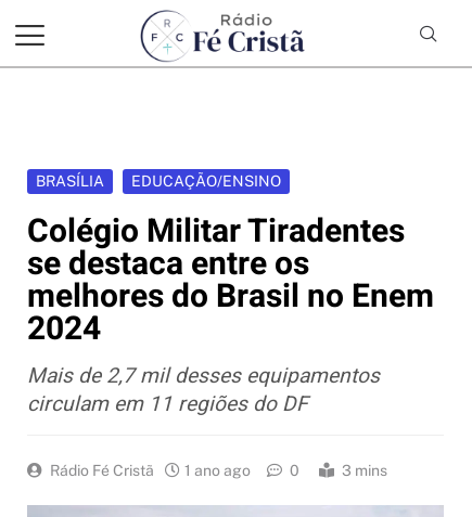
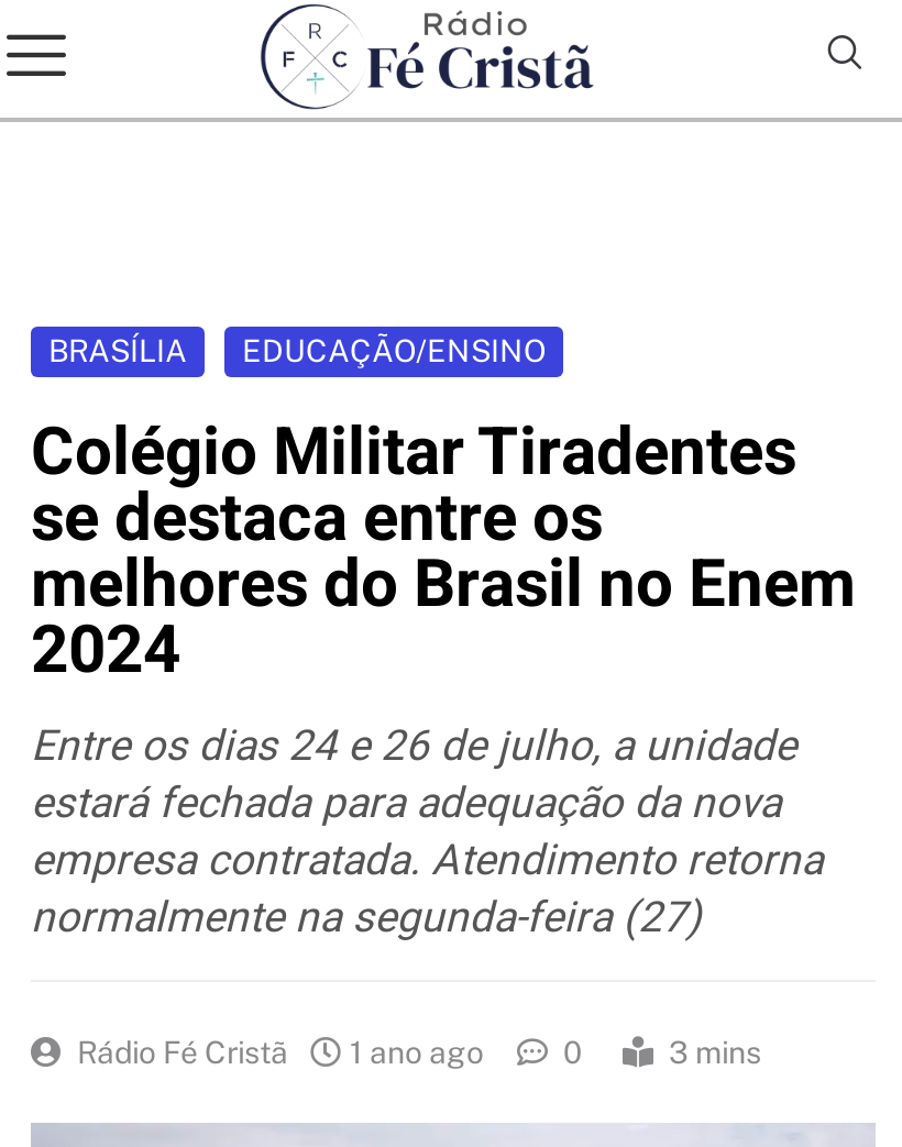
[27,361,380,420] Mais de 2,7 mil desses equipamentos | circulam em 11 regiões do DF -> [31,716,823,949] Entre os dias 24 e 26 de julho, a unidade | estará fechada para adequação da nova | empresa contratada. Atendimento retorna | normalmente na segunda-feira (27)

